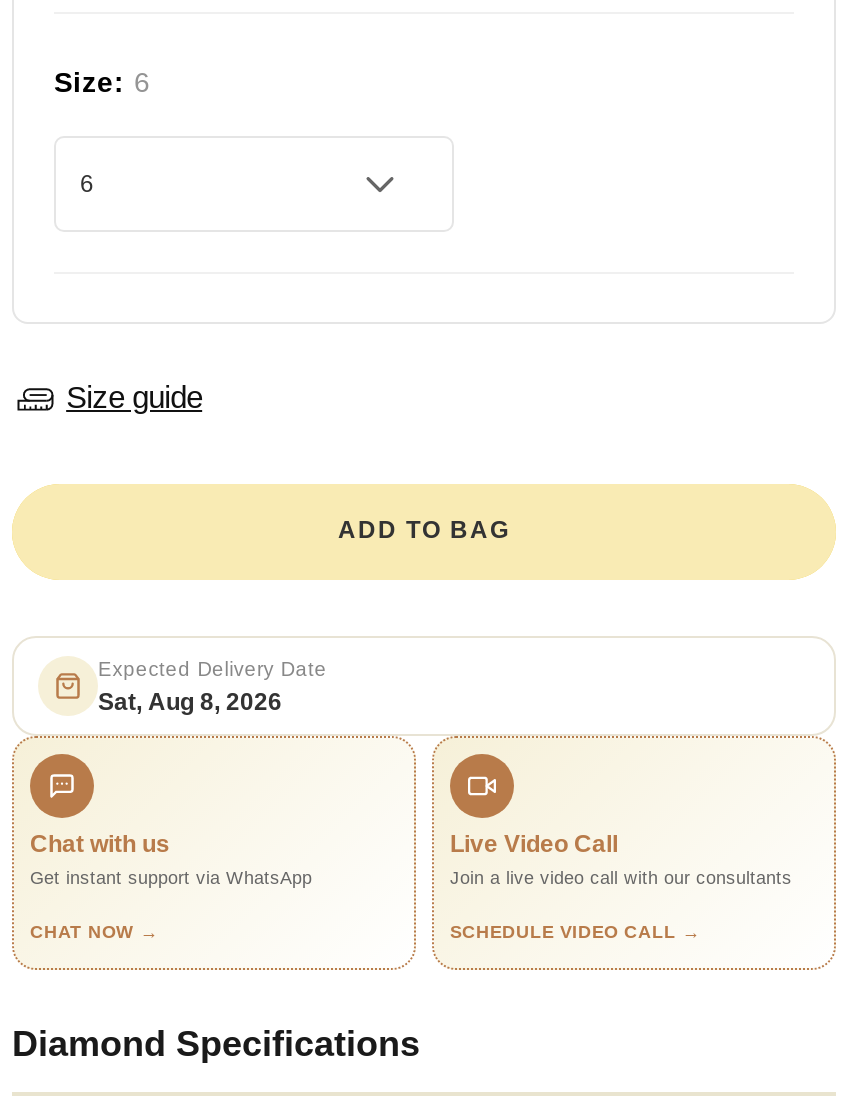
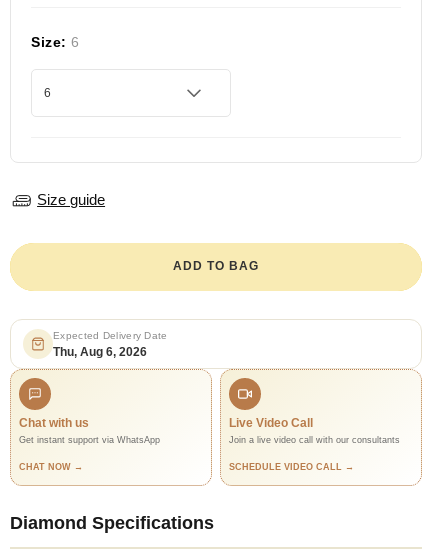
[98,688,282,716] Sat, Aug 8, 2026 -> [53,345,147,359] Thu, Aug 6, 2026

